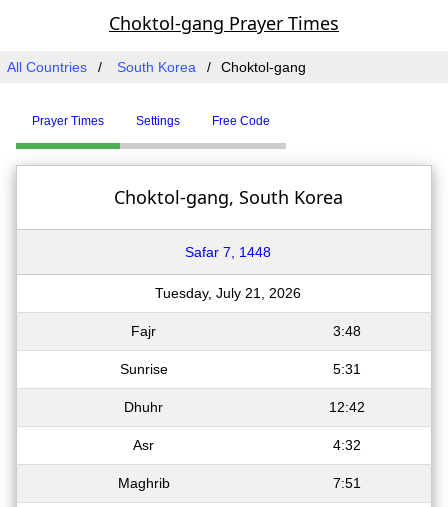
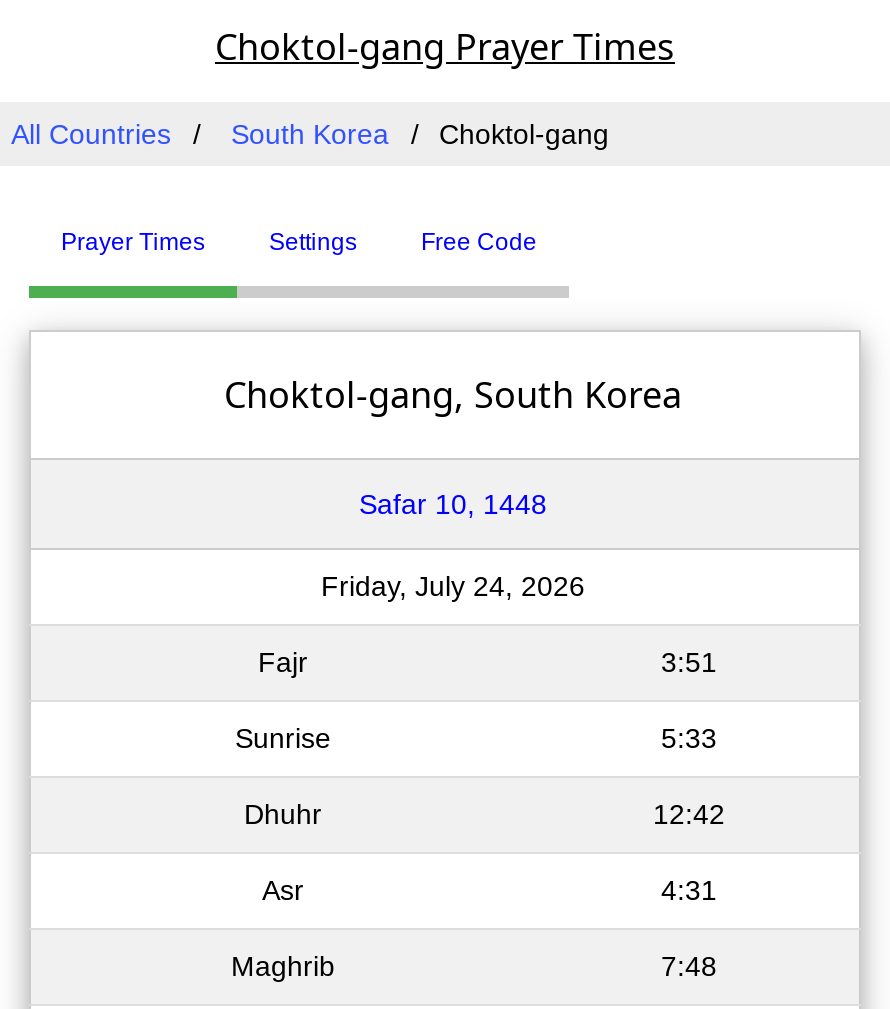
[185,244,271,260] Safar 7, 1448 -> [359,488,547,520] Safar 10, 1448
[155,285,301,301] Tuesday, July 21, 2026 -> [321,570,585,602] Friday, July 24, 2026
[332,323,360,339] 3:48 -> [661,646,717,678] 3:51
[332,361,360,377] 5:31 -> [661,722,717,754] 5:33
[332,437,360,453] 4:32 -> [661,874,717,906] 4:31
[332,475,360,491] 7:51 -> [661,950,717,982] 7:48

